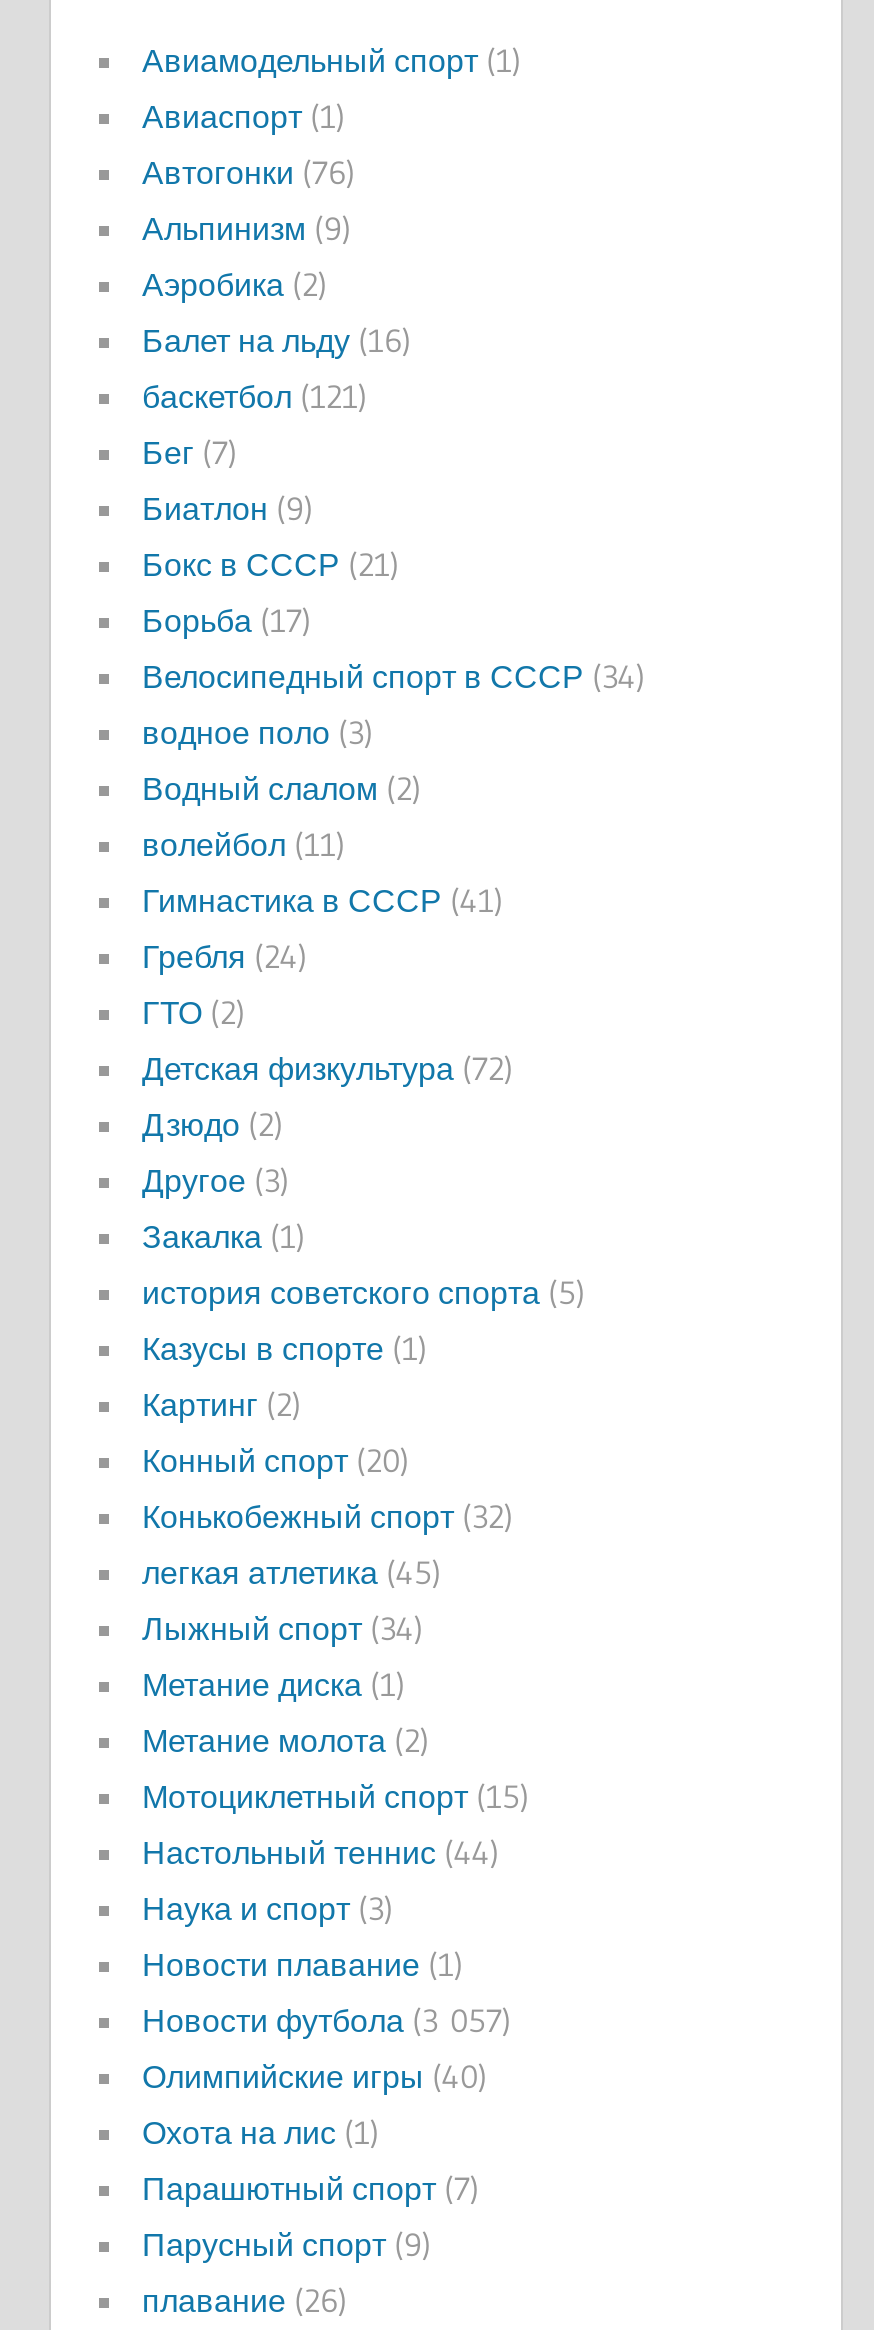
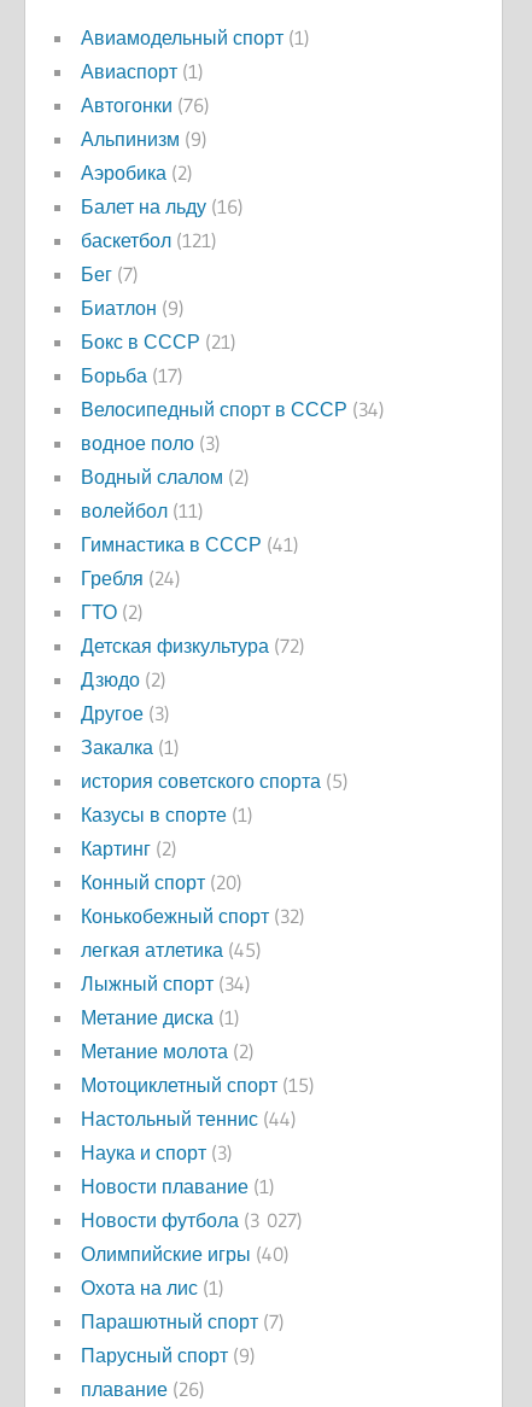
[142,2001,512,2041] Новости футбола (3 057) -> [80,1208,302,1232] Новости футбола (3 027)

